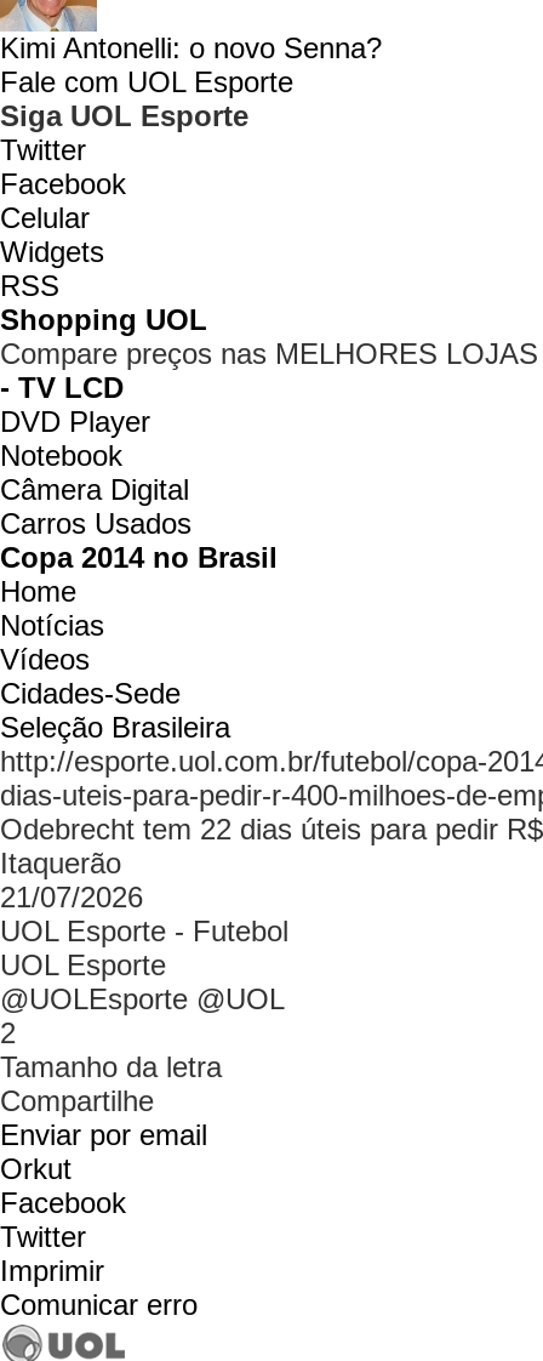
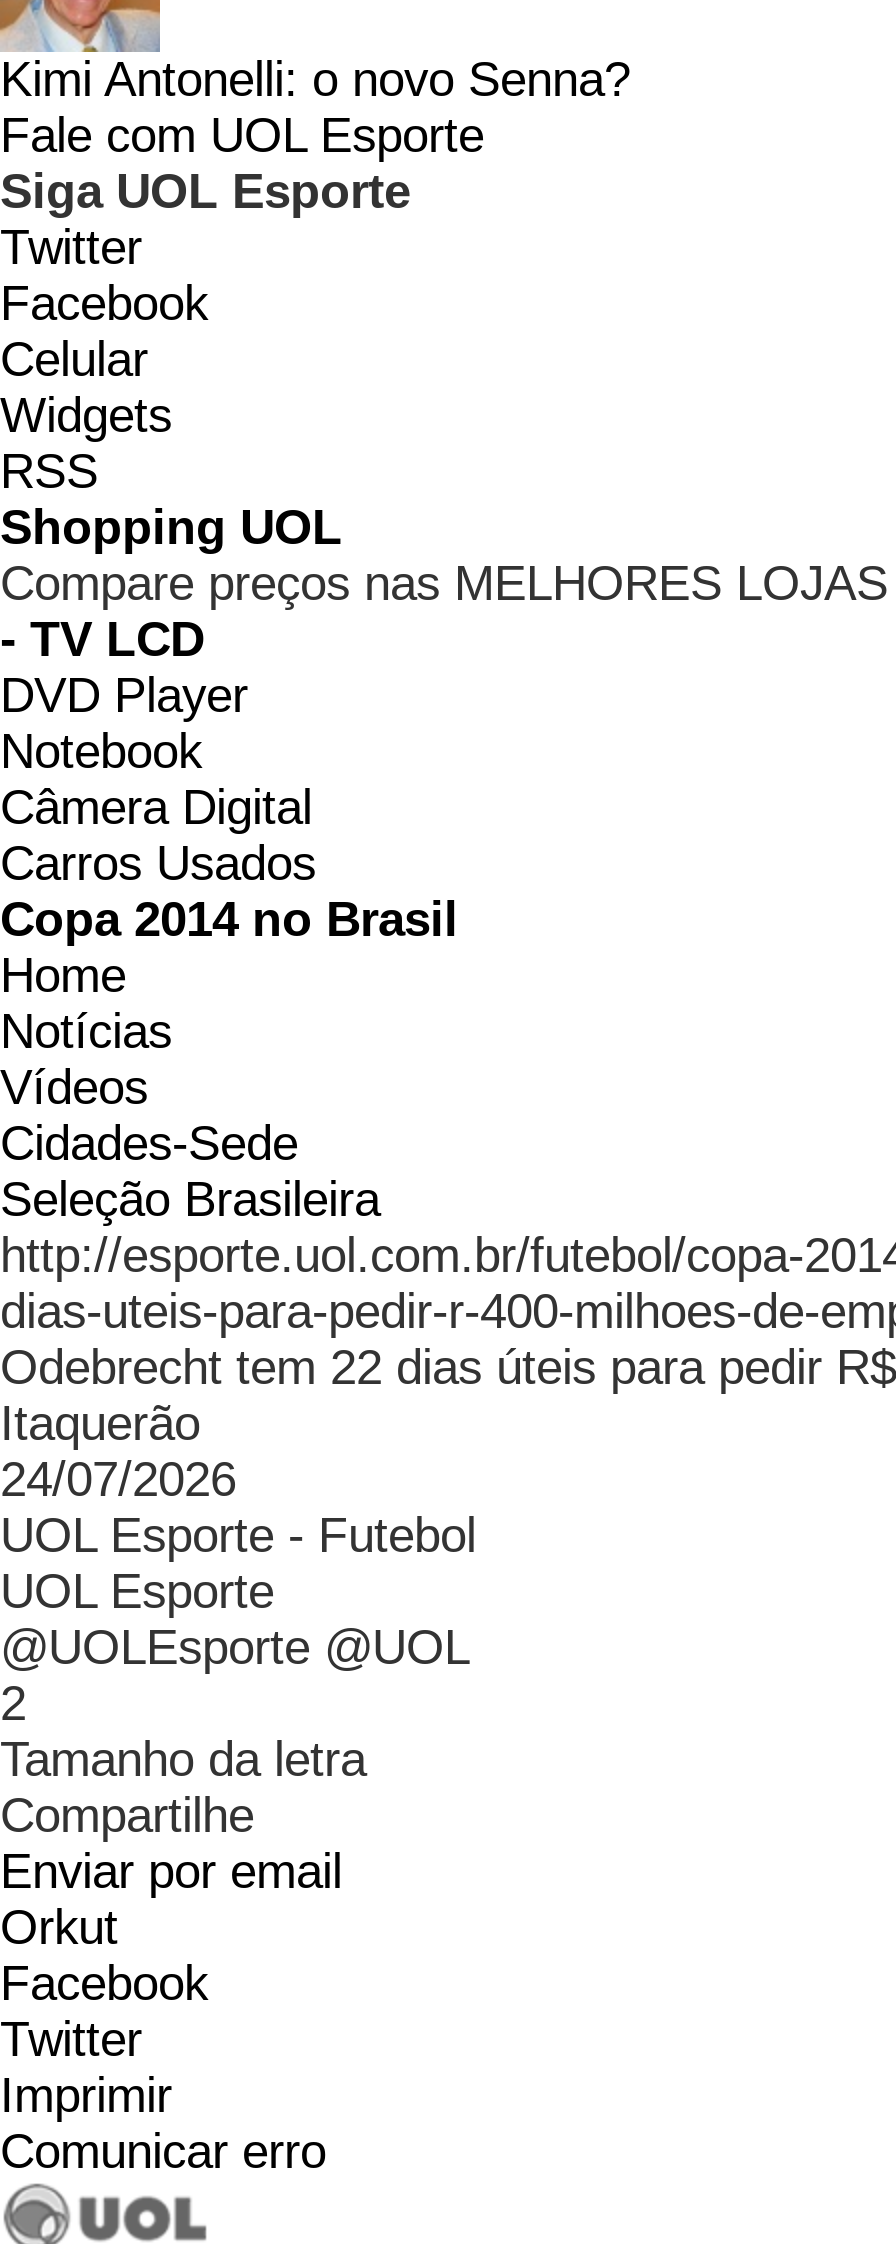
[0,881,143,913] 21/07/2026 -> [0,1452,236,1506] 24/07/2026

